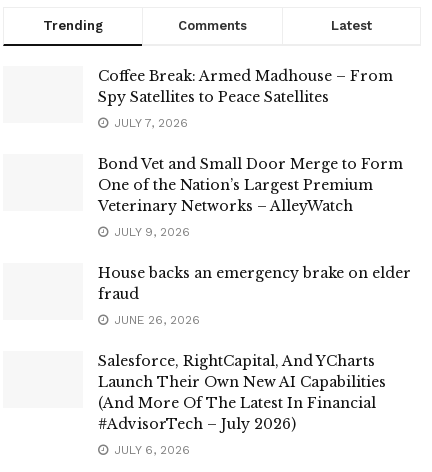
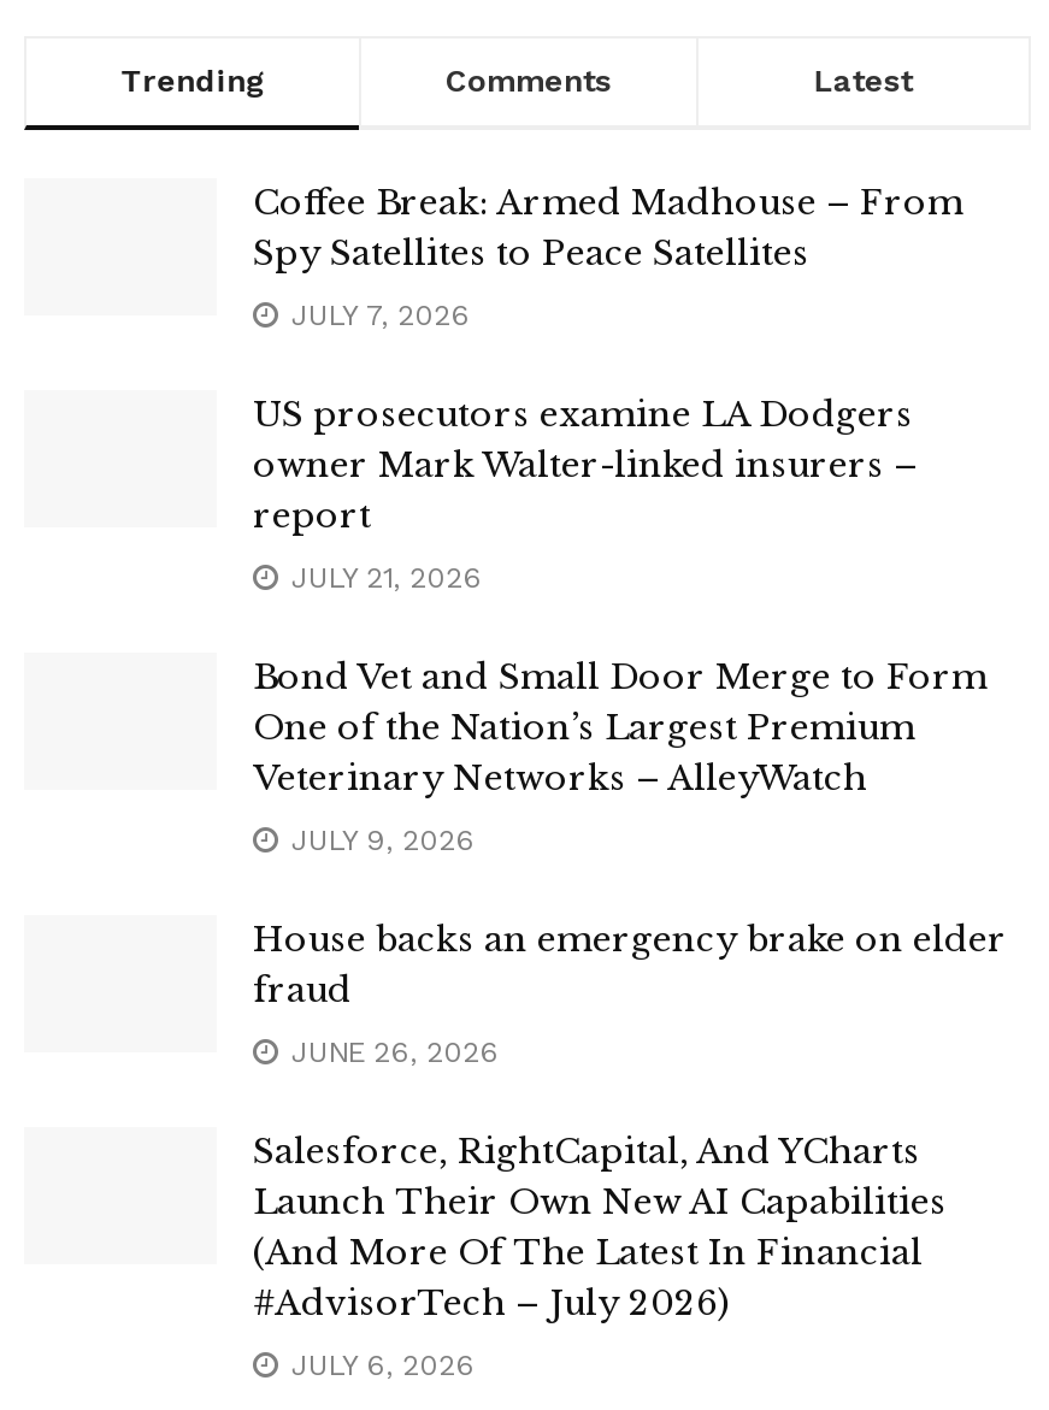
none -> [253,393,918,595] US prosecutors examine LA Dodgers | owner Mark Walter-linked insurers – | report | JULY 21, 2026

